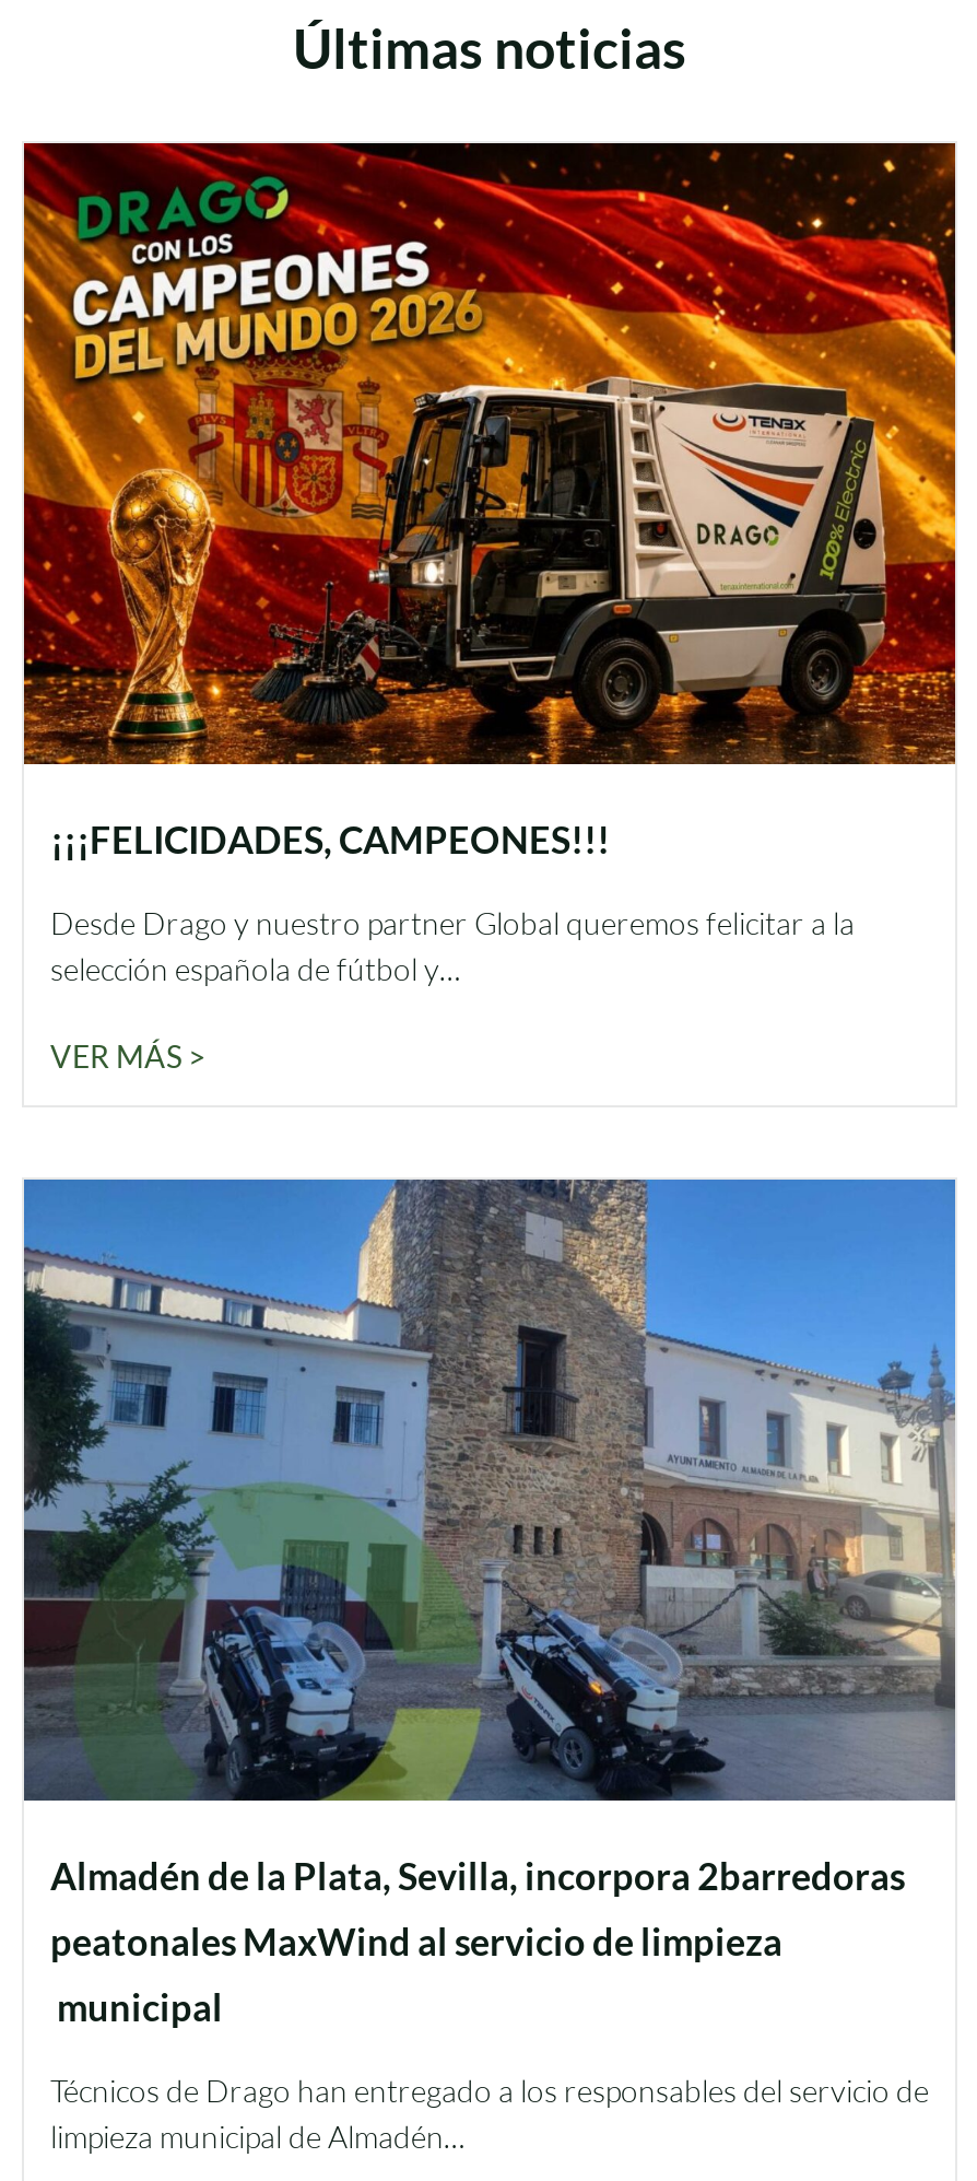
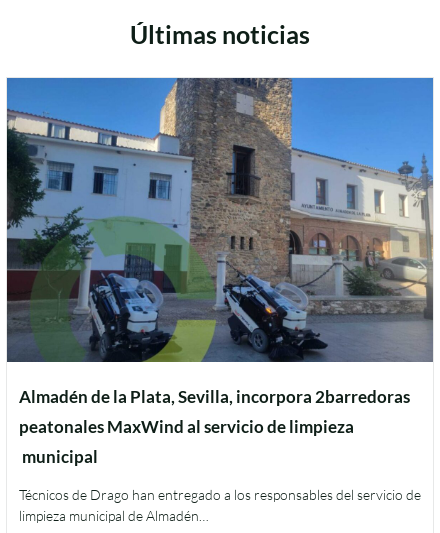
[22,141,957,1075] [image] | ¡¡¡FELICIDADES, CAMPEONES!!! | Desde Drago y nuestro partner Global queremos felicitar a la | selección española de fútbol y… | VER MÁS > -> none

